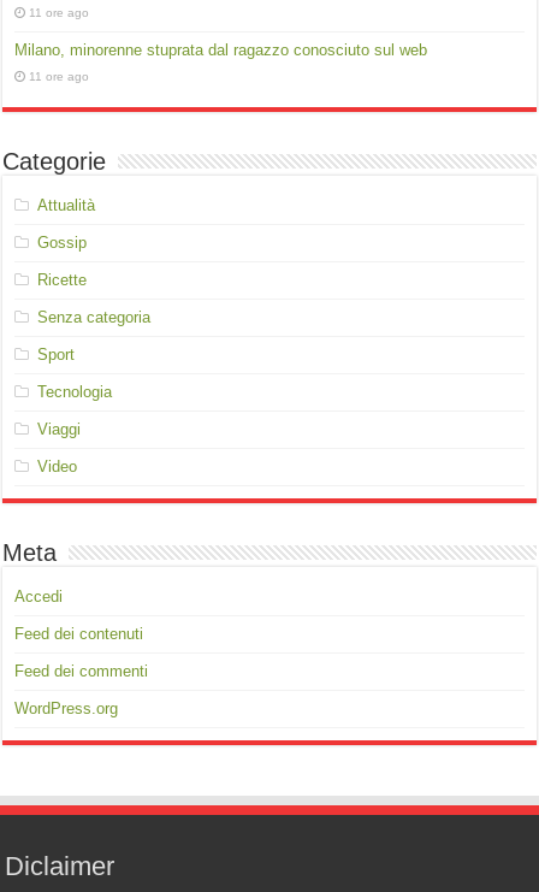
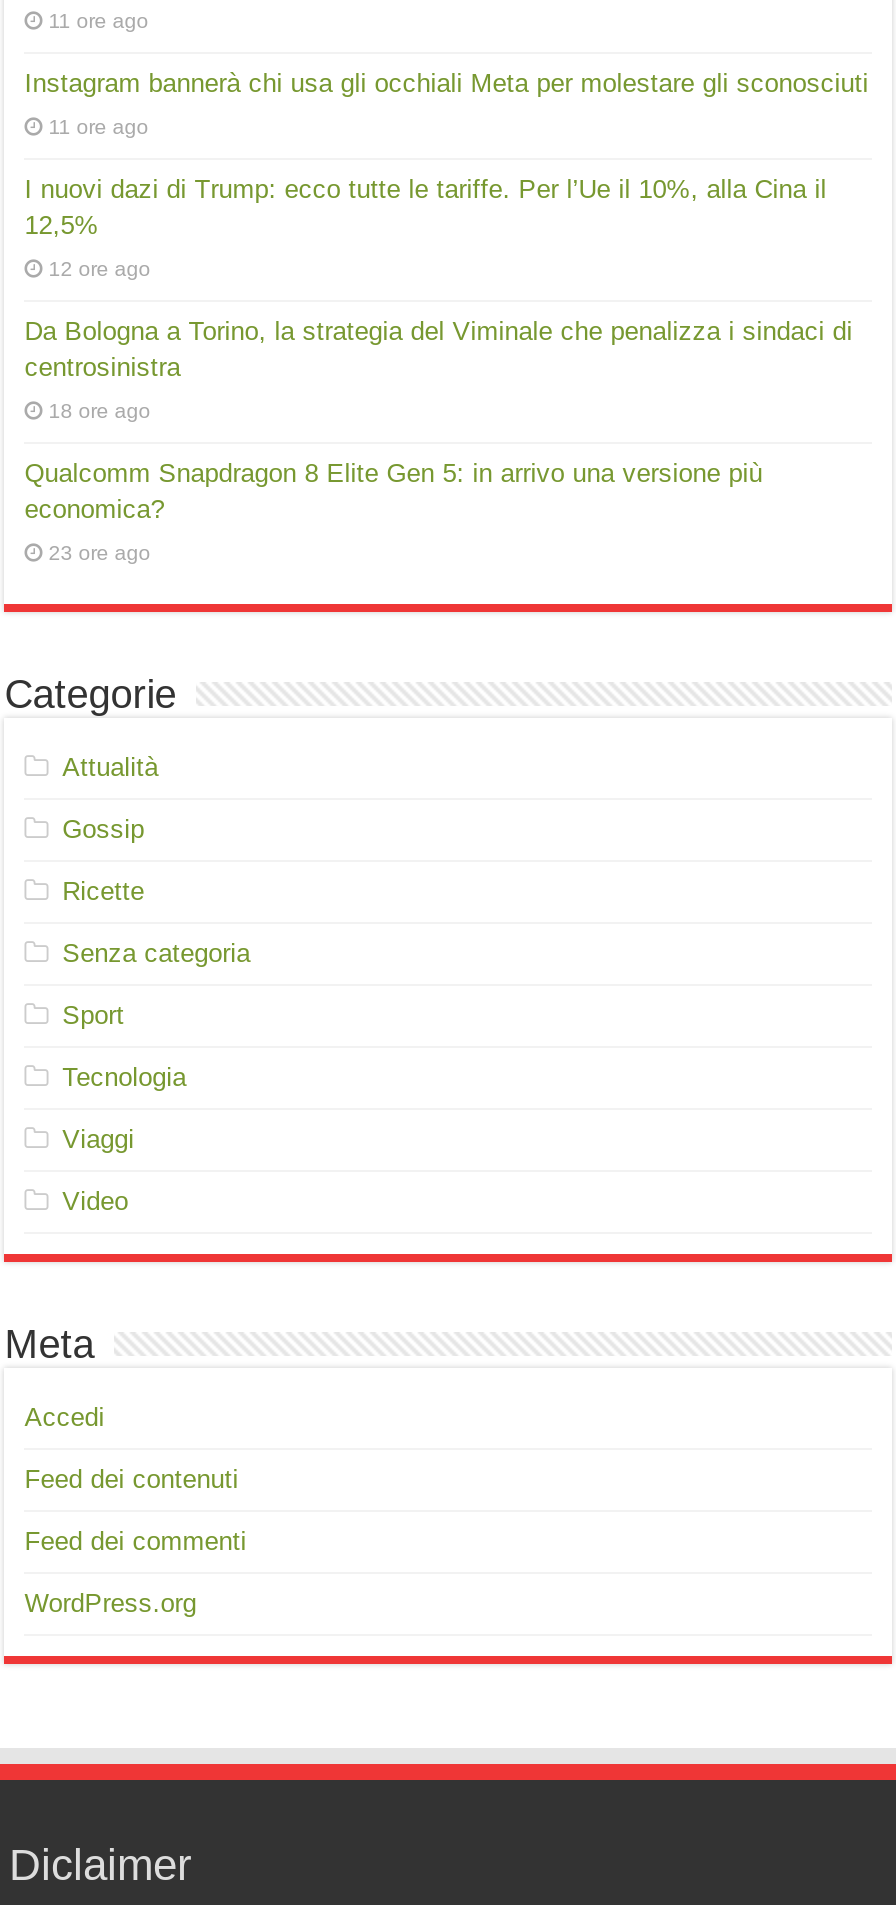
[15,41,427,59] Milano, minorenne stuprata dal ragazzo conosciuto sul web -> [24,68,868,98] Instagram bannerà chi usa gli occhiali Meta per molestare gli sconosciuti
none -> [24,174,852,564] I nuovi dazi di Trump: ecco tutte le tariffe. Per l’Ue il 10%, alla Cina il | 12,5% | 12 ore ago | Da Bologna a Torino, la strategia del Viminale che penalizza i sindaci di | centrosinistra | 18 ore ago | Qualcomm Snapdragon 8 Elite Gen 5: in arrivo una versione più | economica? | 23 ore ago

